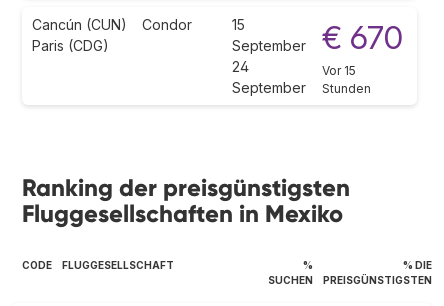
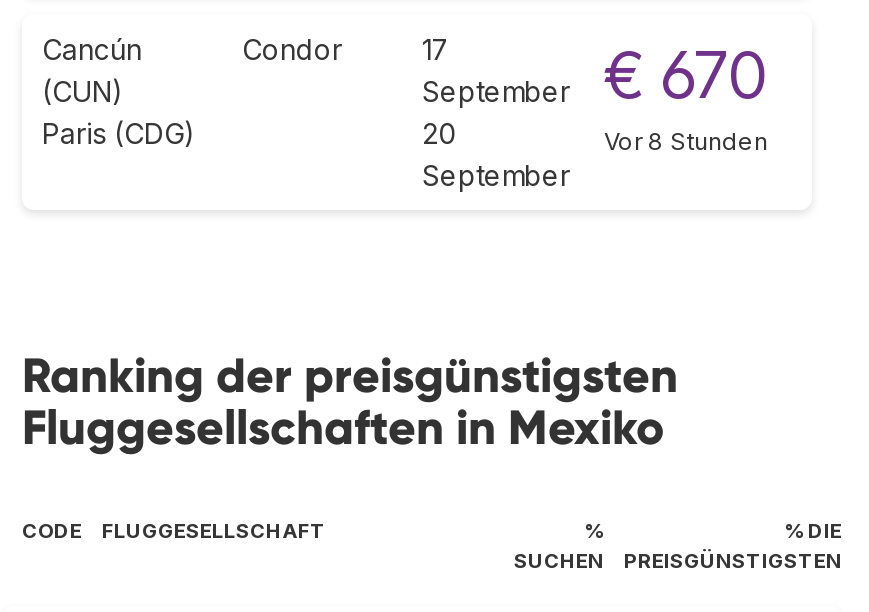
[232,16,245,33] 15 -> [422,31,450,65] 17
moved [32,37,109,54] -> [42,115,196,149]: Paris (CDG)
[232,58,249,75] 24 -> [422,115,456,149] 20
[322,63,371,96] Vor 15 | Stunden -> [604,125,768,155] Vor 8 Stunden

